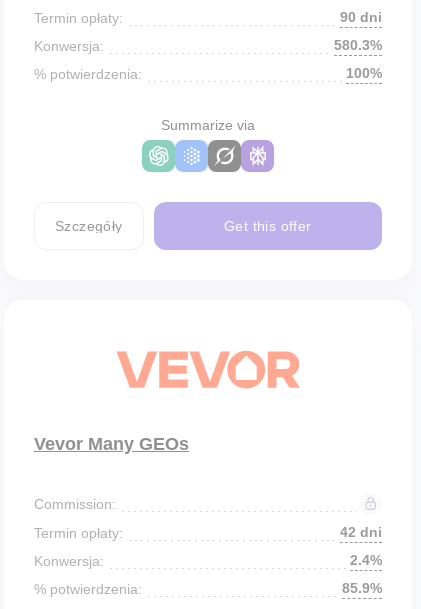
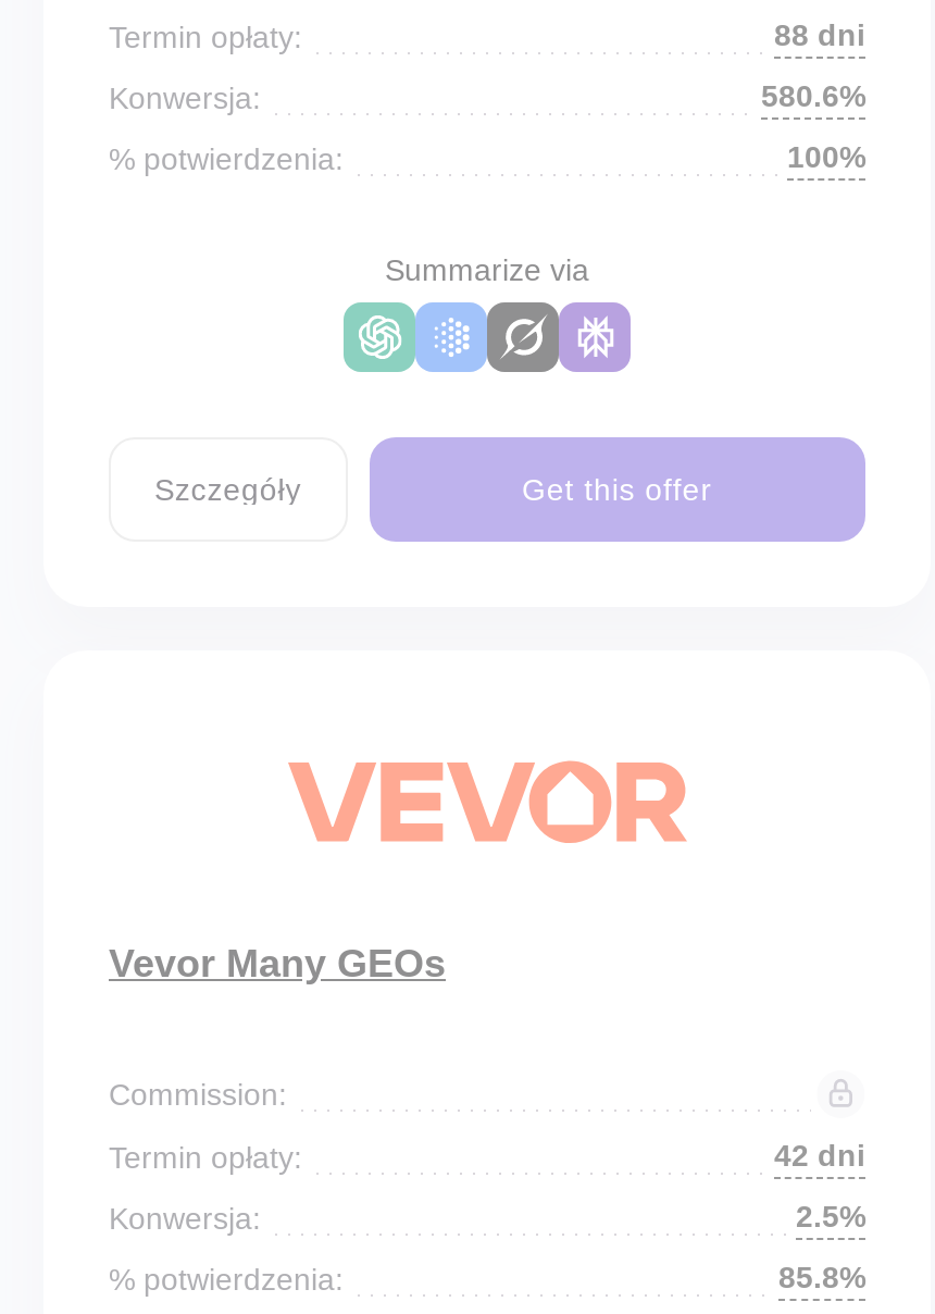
[340,9,382,25] 90 dni -> [774,17,865,52] 88 dni
[334,37,382,53] 580.3% -> [761,78,865,113] 580.6%
[350,552,382,568] 2.4% -> [796,1199,865,1234] 2.5%
[342,580,382,596] 85.9% -> [778,1260,865,1294] 85.8%

